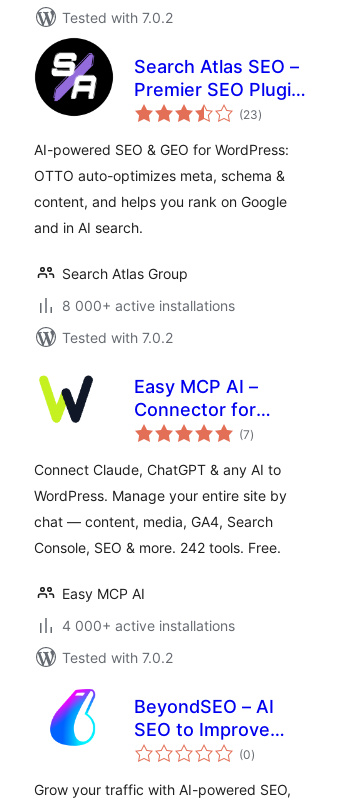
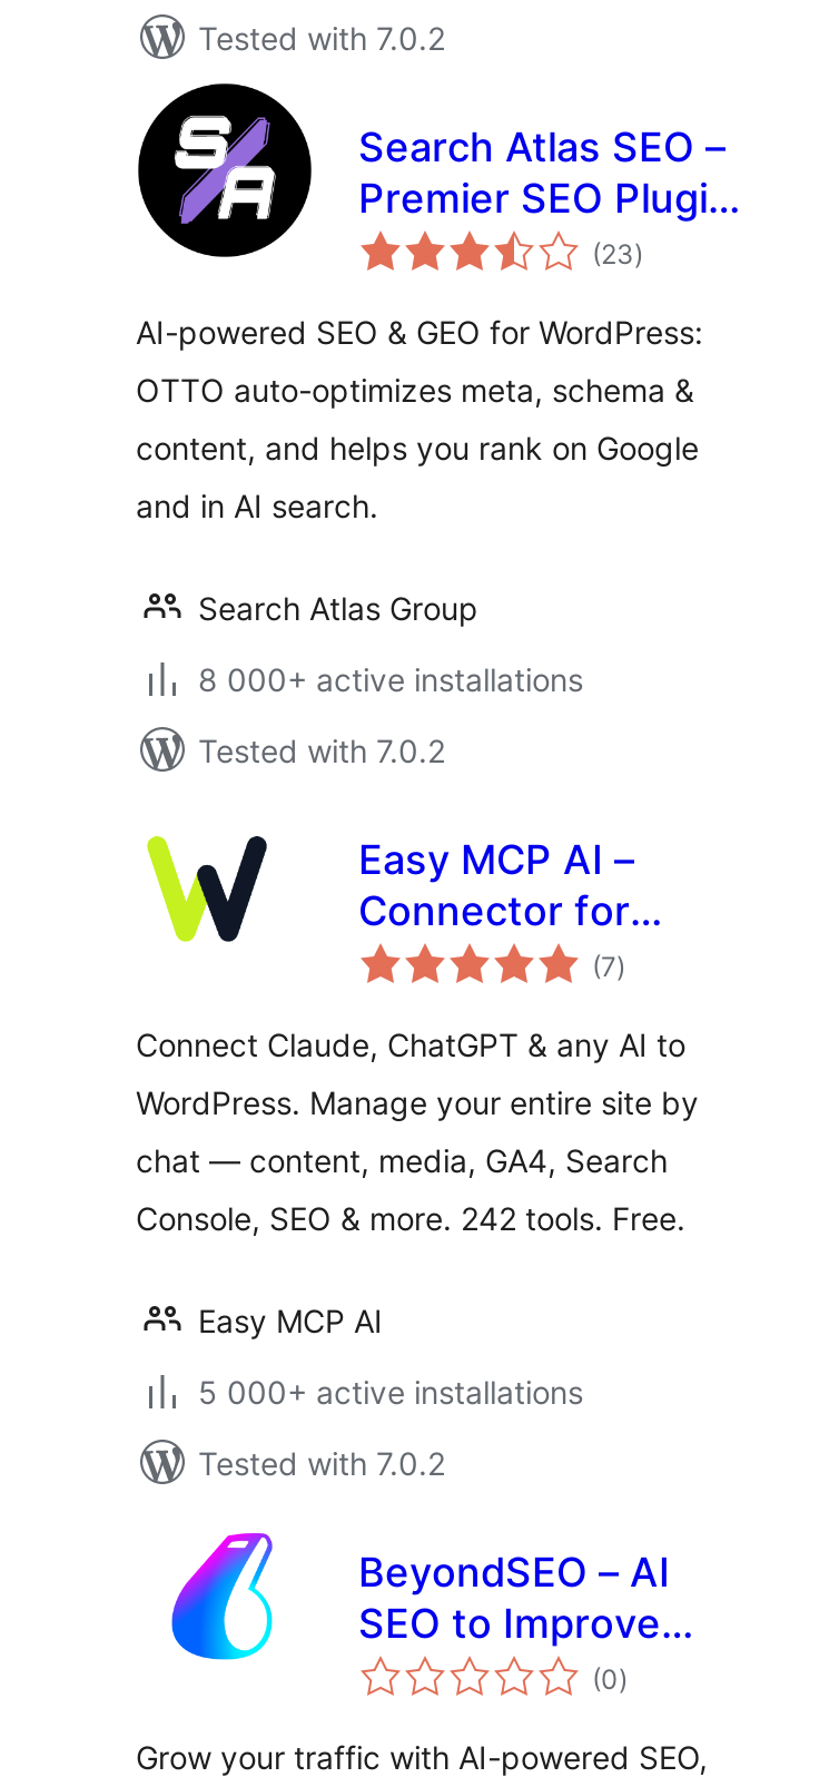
[62,617,235,634] 4 000+ active installations -> [198,1373,583,1411] 5 000+ active installations

